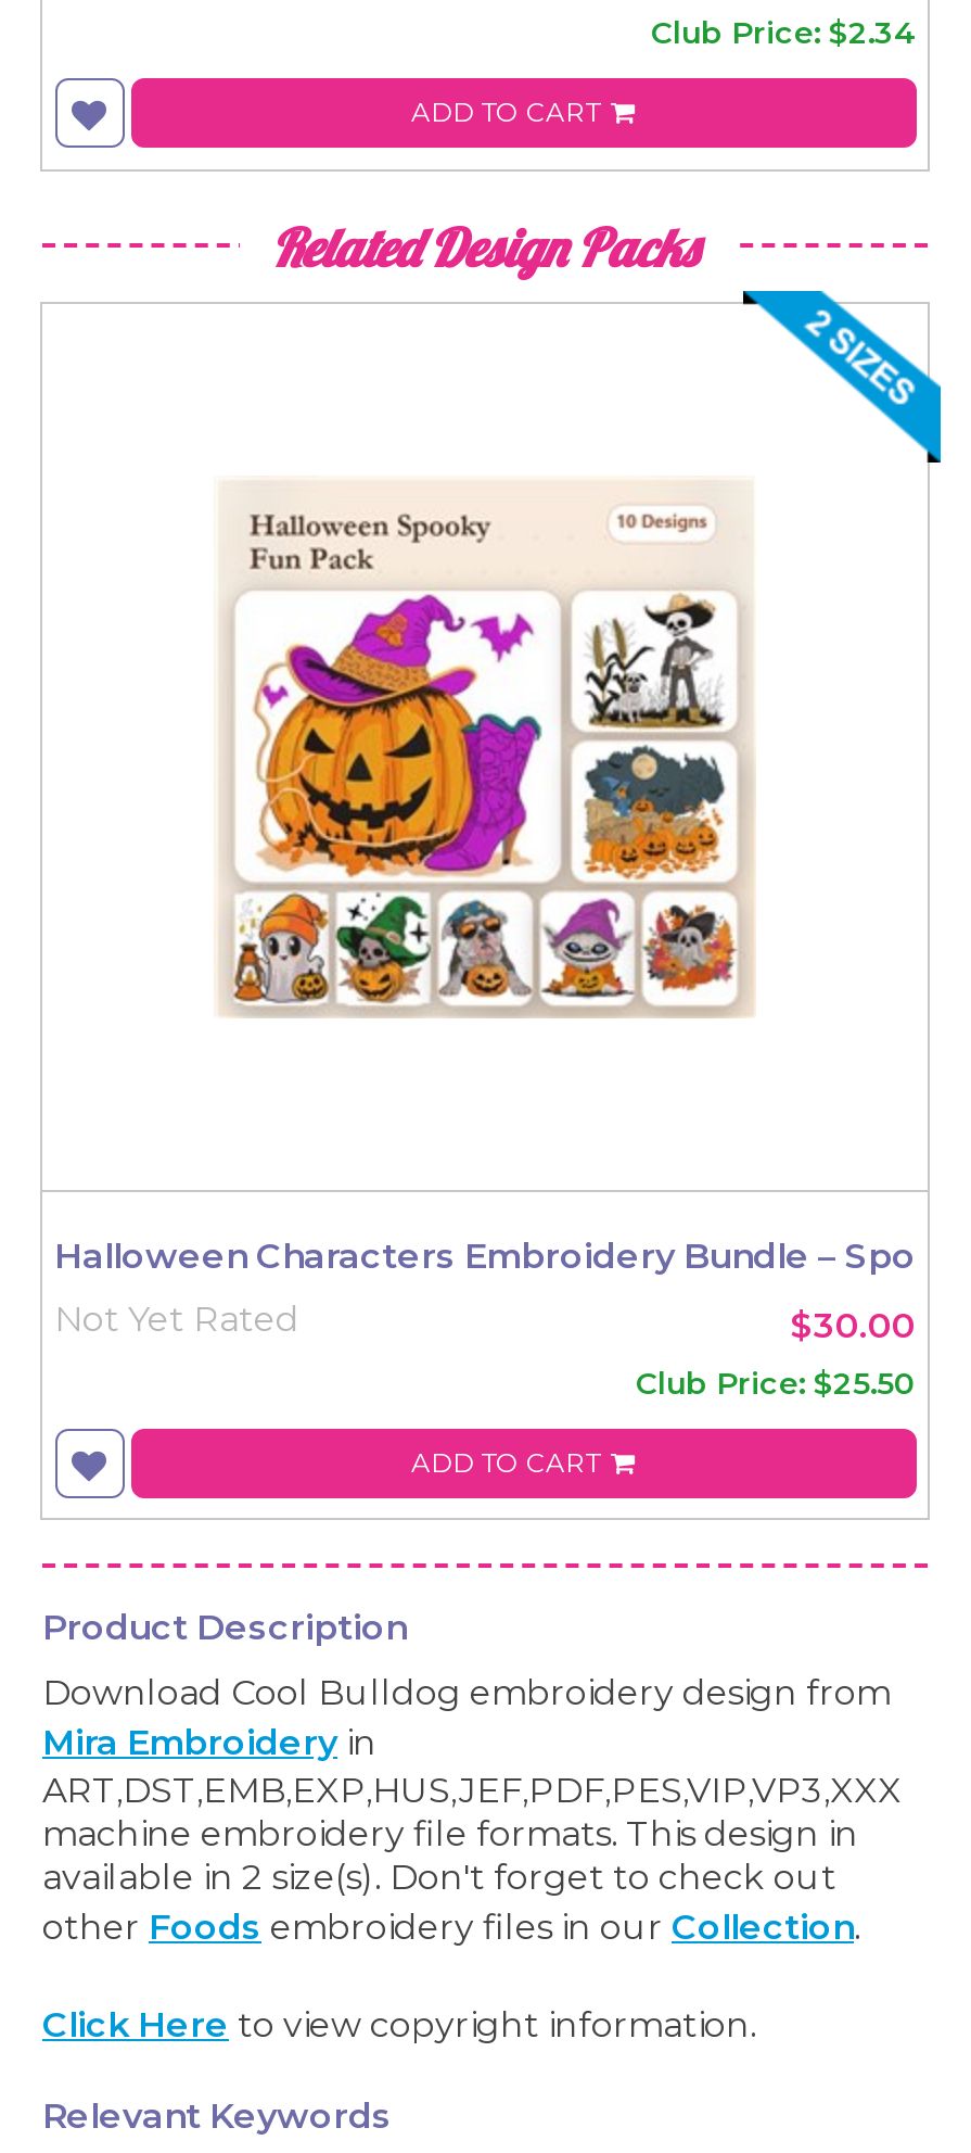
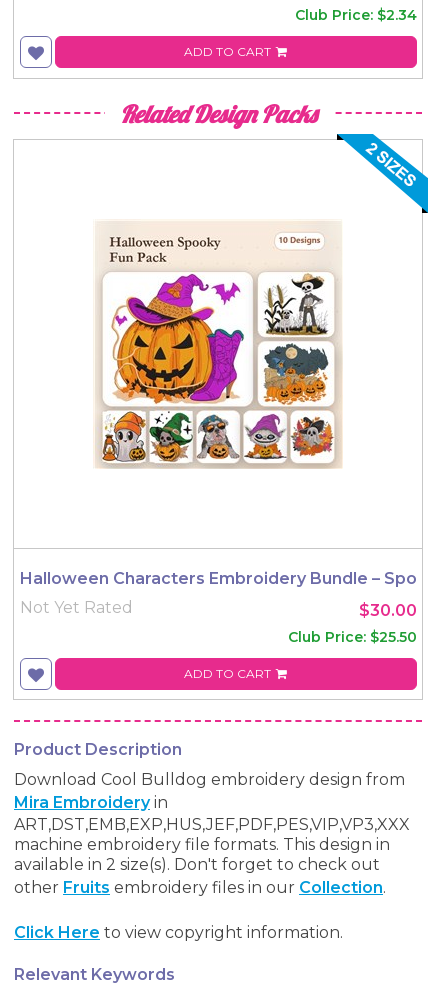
[42,1907,860,1948] other Foods embroidery files in our Collection. -> [14,878,386,897] other Fruits embroidery files in our Collection.

